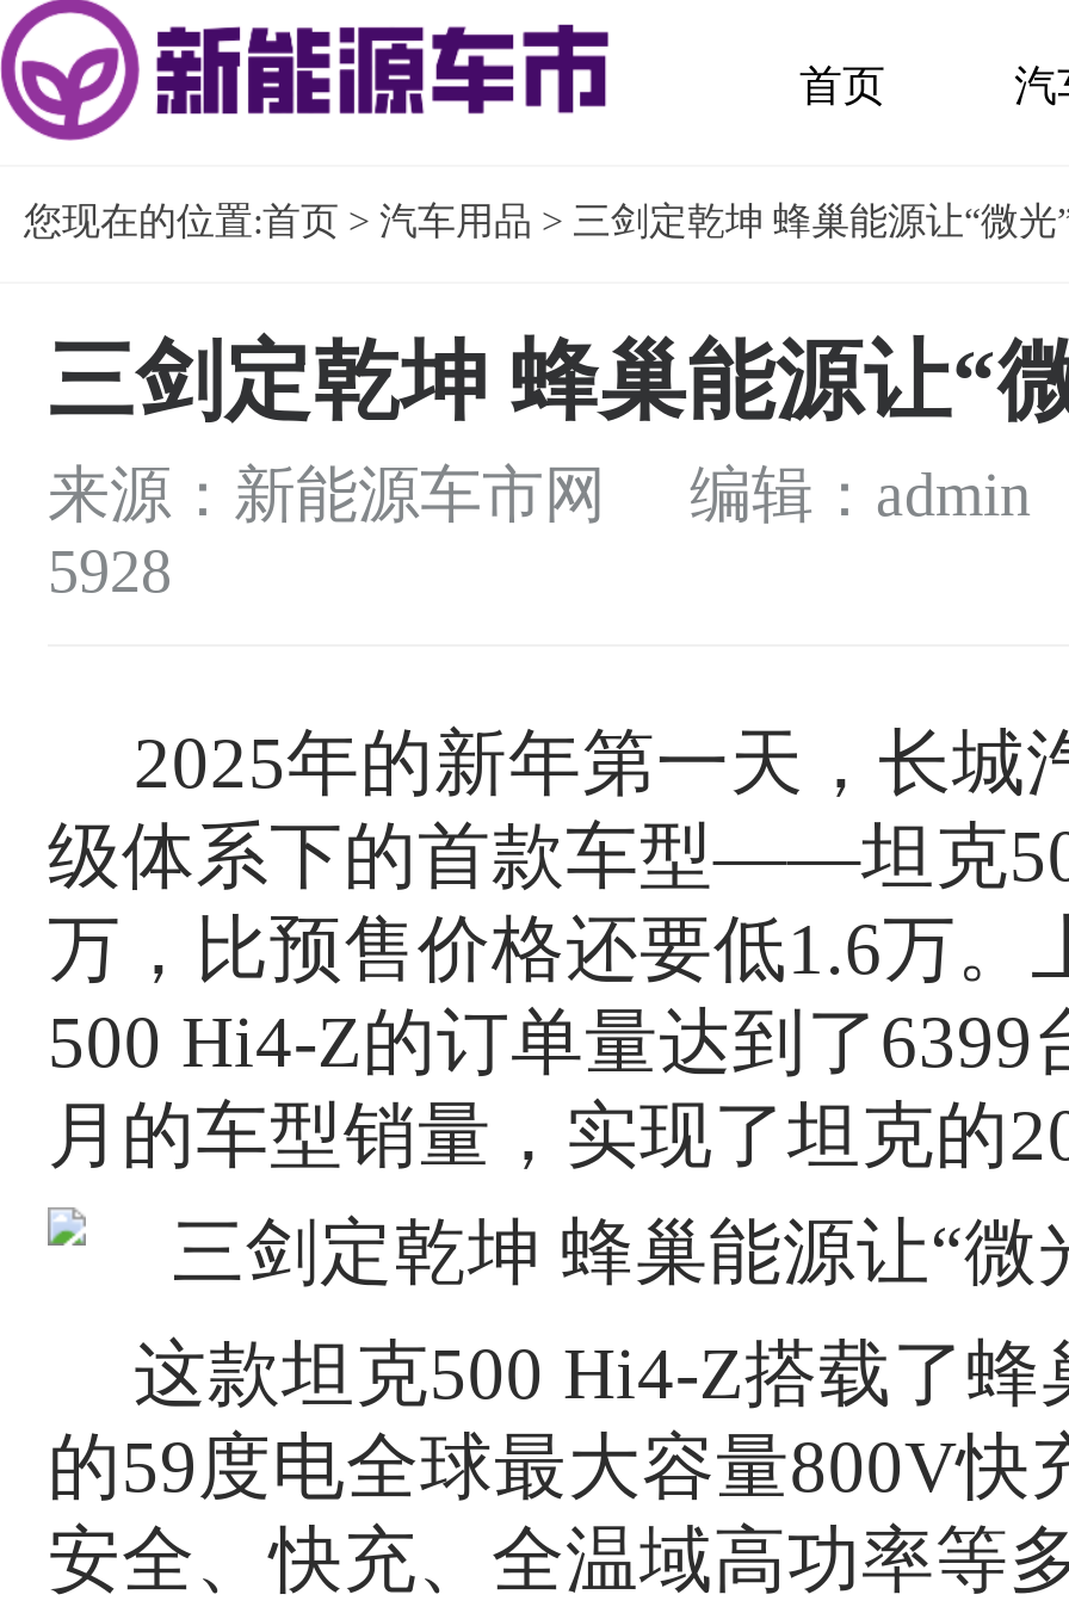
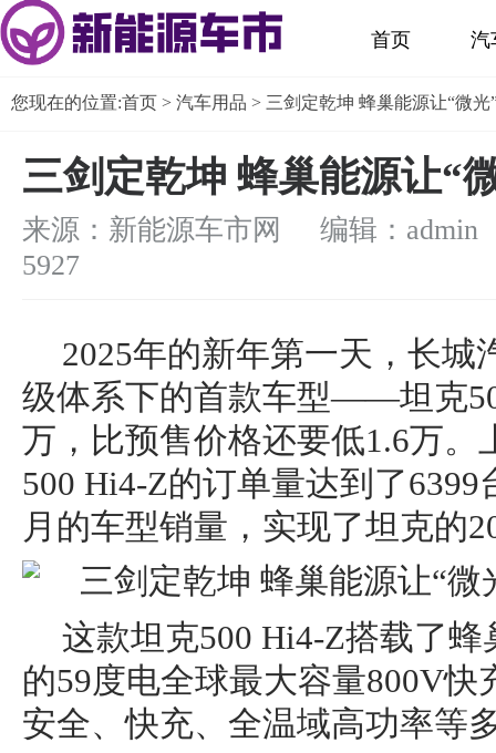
[48,537,172,606] 5928 -> [22,249,80,281] 5927

